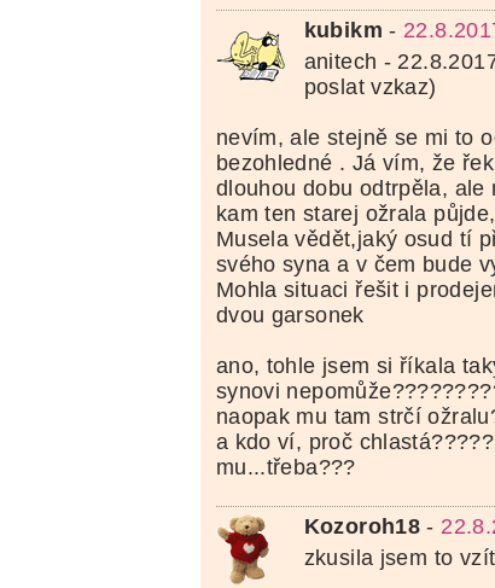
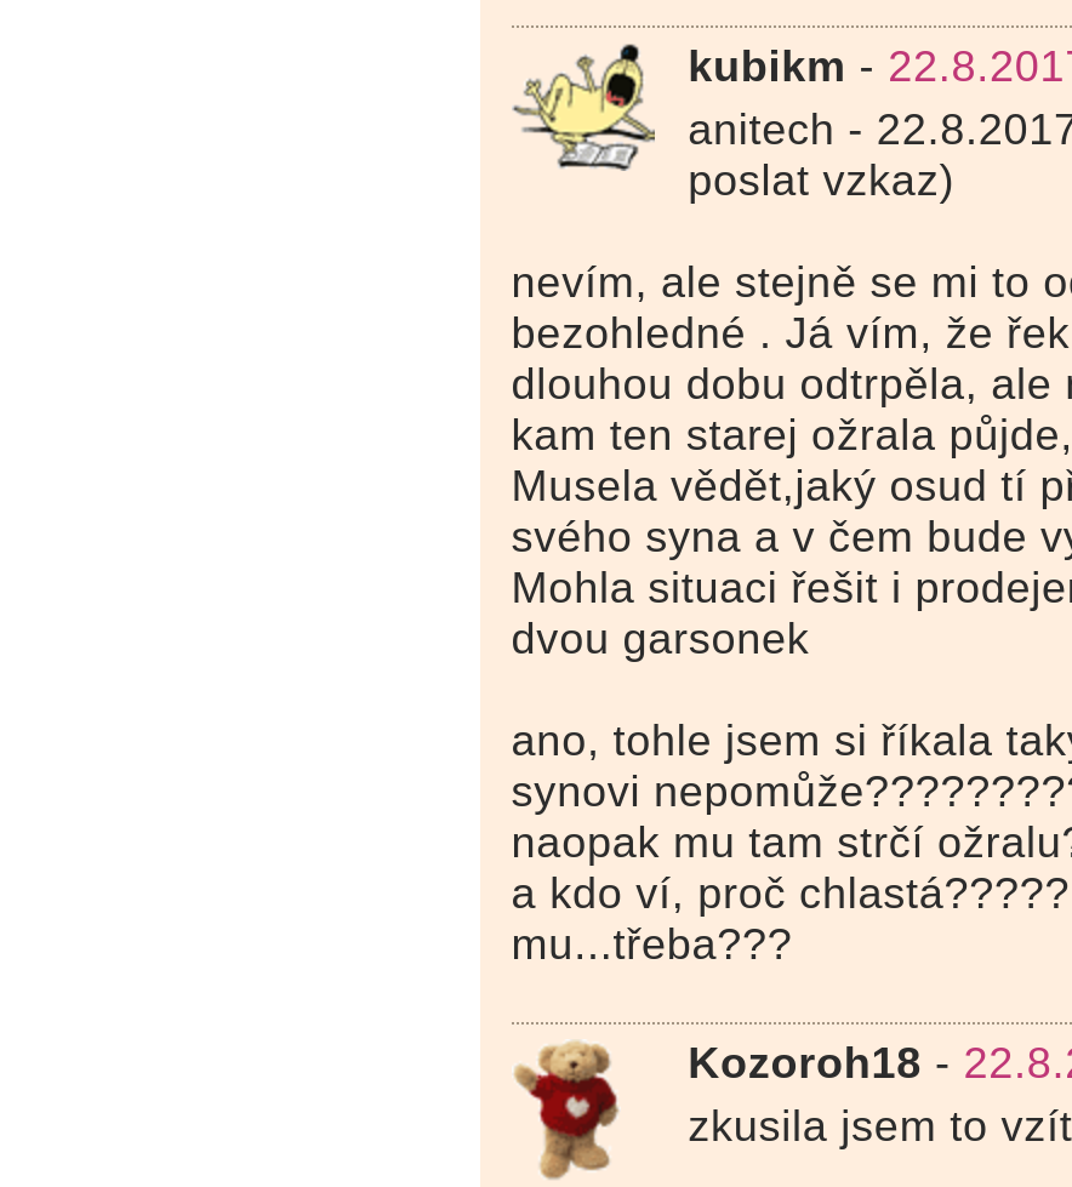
[216,19,287,72] [image] -> [512,42,657,154] [image]

